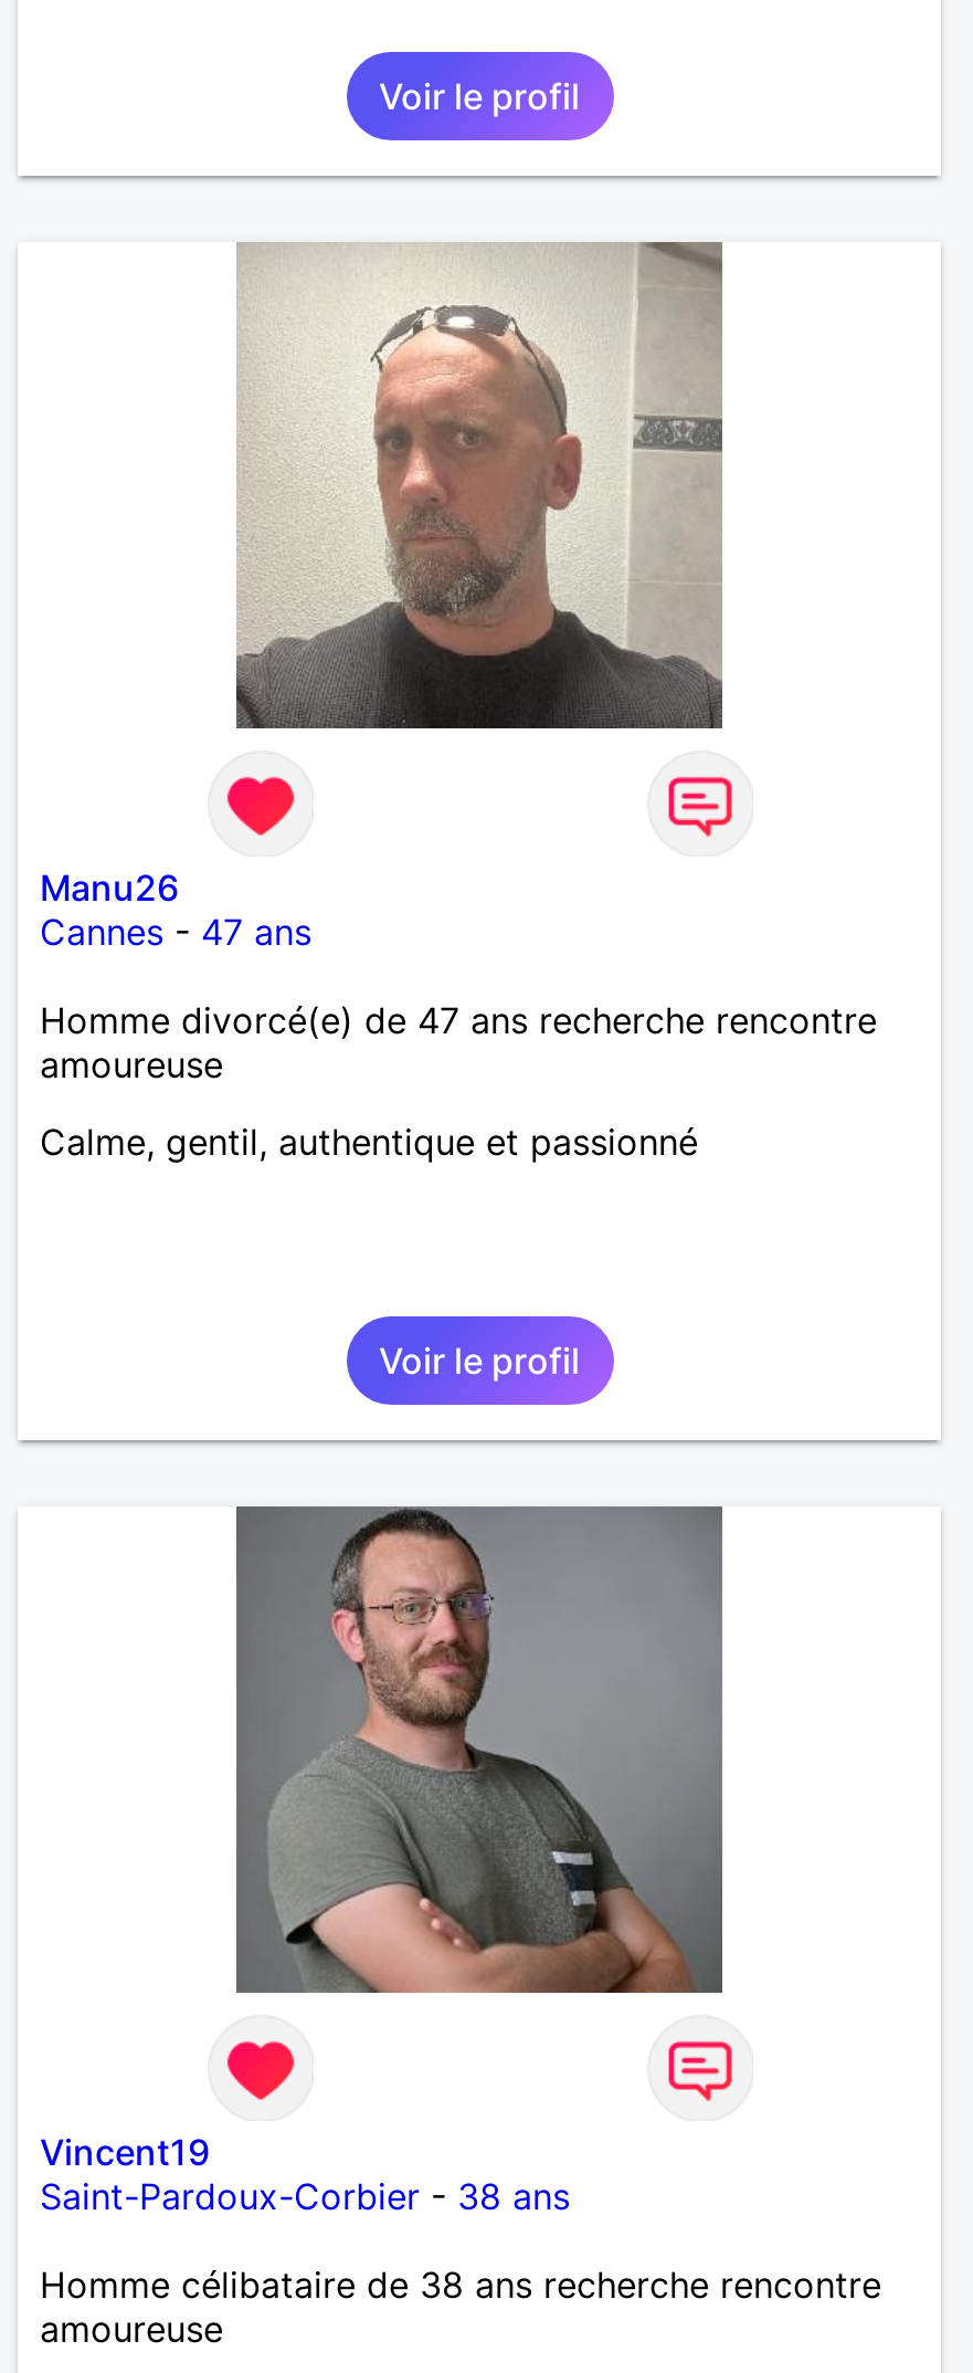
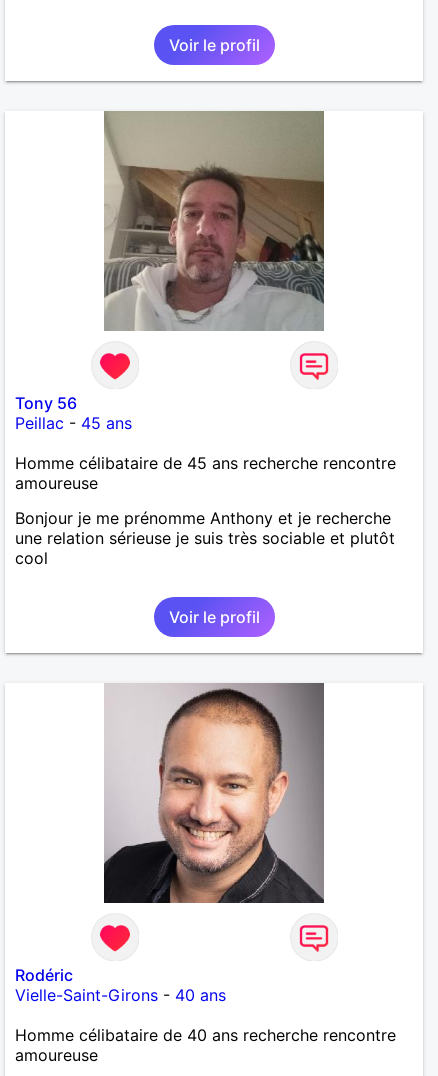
[236,244,722,728] [image] -> [104,111,324,330] [image]
[40,865,311,954] Manu26 | Cannes - 47 ans -> [15,393,132,433] Tony 56 | Peillac - 45 ans
[40,998,877,1042] Homme divorcé(e) de 47 ans recherche rencontre -> [15,453,396,473] Homme célibataire de 45 ans recherche rencontre
[40,1119,698,1164] Calme, gentil, authentique et passionné -> [15,508,395,568] Bonjour je me prénomme Anthony et je recherche | une relation sérieuse je suis très sociable et plutôt | cool
[234,1506,720,1995] [image] -> [104,684,324,904] [image]
[40,2130,570,2218] Vincent19 | Saint-Pardoux-Corbier - 38 ans -> [15,965,226,1005] Rodéric | Vielle-Saint-Girons - 40 ans
[40,2262,881,2306] Homme célibataire de 38 ans recherche rencontre -> [15,1025,396,1045] Homme célibataire de 40 ans recherche rencontre

